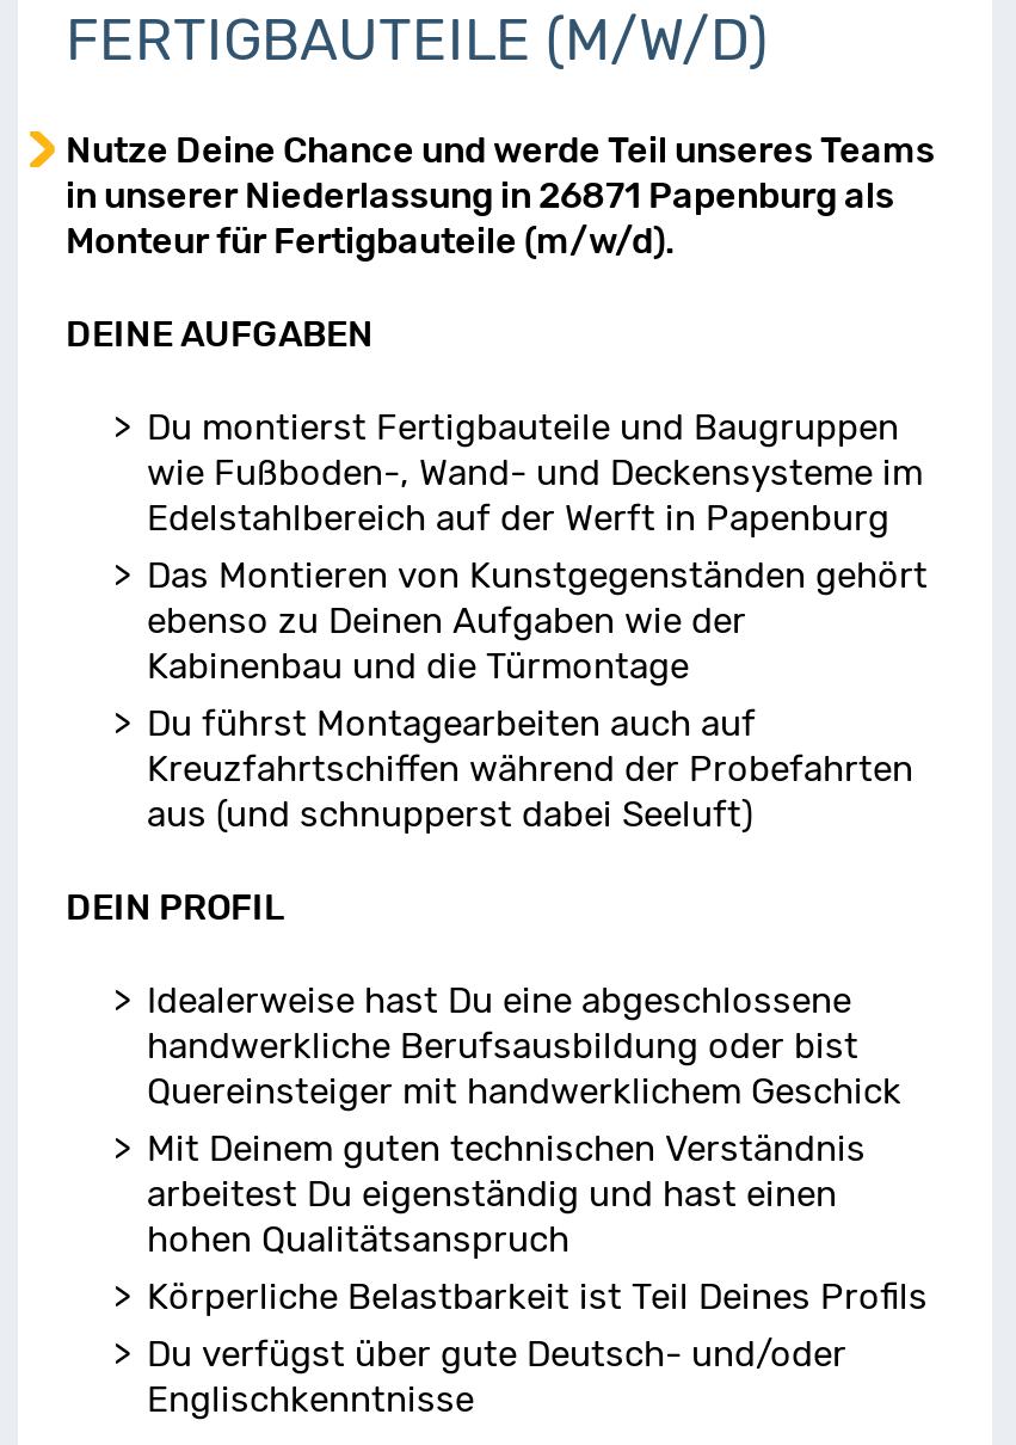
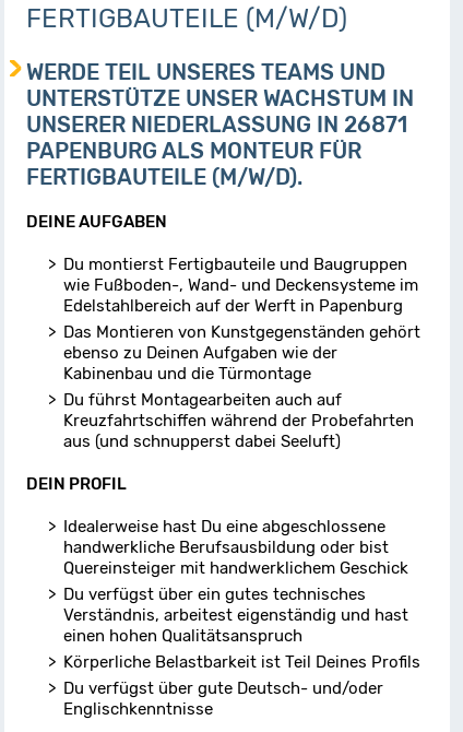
[66,129,935,263] Nutze Deine Chance und werde Teil unseres Teams | in unserer Niederlassung in 26871 Papenburg als | Monteur für Fertigbauteile (m/w/d). -> [26,59,414,190] WERDE TEIL UNSERES TEAMS UND | UNTERSTÜTZE UNSER WACHSTUM IN | UNSERER NIEDERLASSUNG IN 26871 | PAPENBURG ALS MONTEUR FÜR | FERTIGBAUTEILE (M/W/D).
[147,1127,866,1261] Mit Deinem guten technischen Verständnis | arbeitest Du eigenständig und hast einen | hohen Qualitätsanspruch -> [63,585,408,646] Du verfügst über ein gutes technisches | Verständnis, arbeitest eigenständig und hast | einen hohen Qualitätsanspruch

